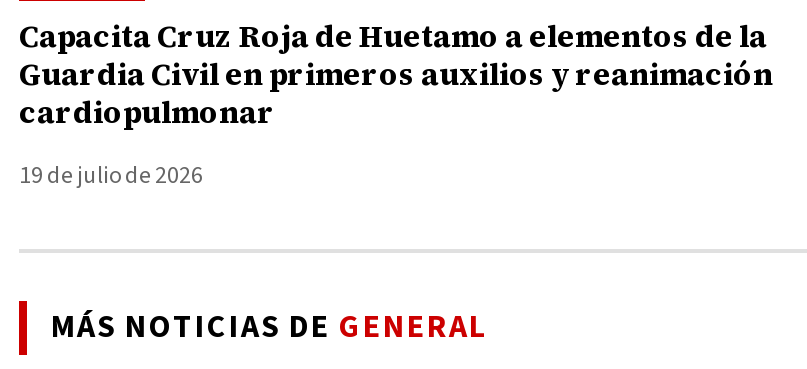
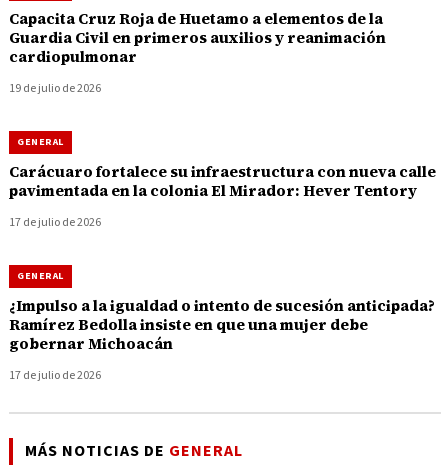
none -> [9,135,436,384] GENERAL | Carácuaro fortalece su infraestructura con nueva calle | pavimentada en la colonia El Mirador: Hever Tentory | 17 de julio de 2026 | GENERAL | ¿Impulso a la igualdad o intento de sucesión anticipada? | Ramírez Bedolla insiste en que una mujer debe | gobernar Michoacán | 17 de julio de 2026

